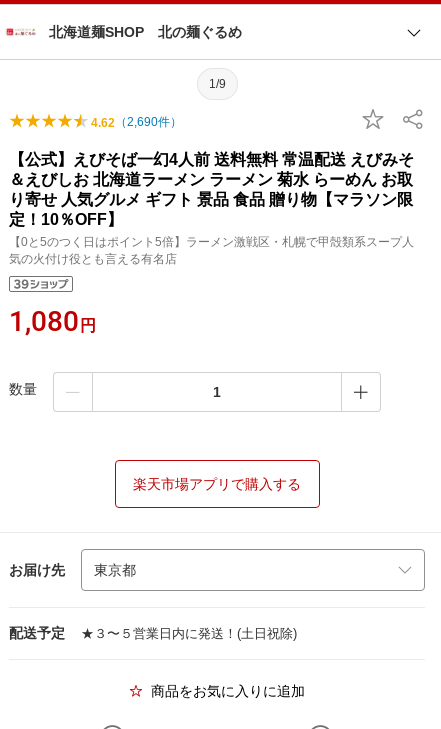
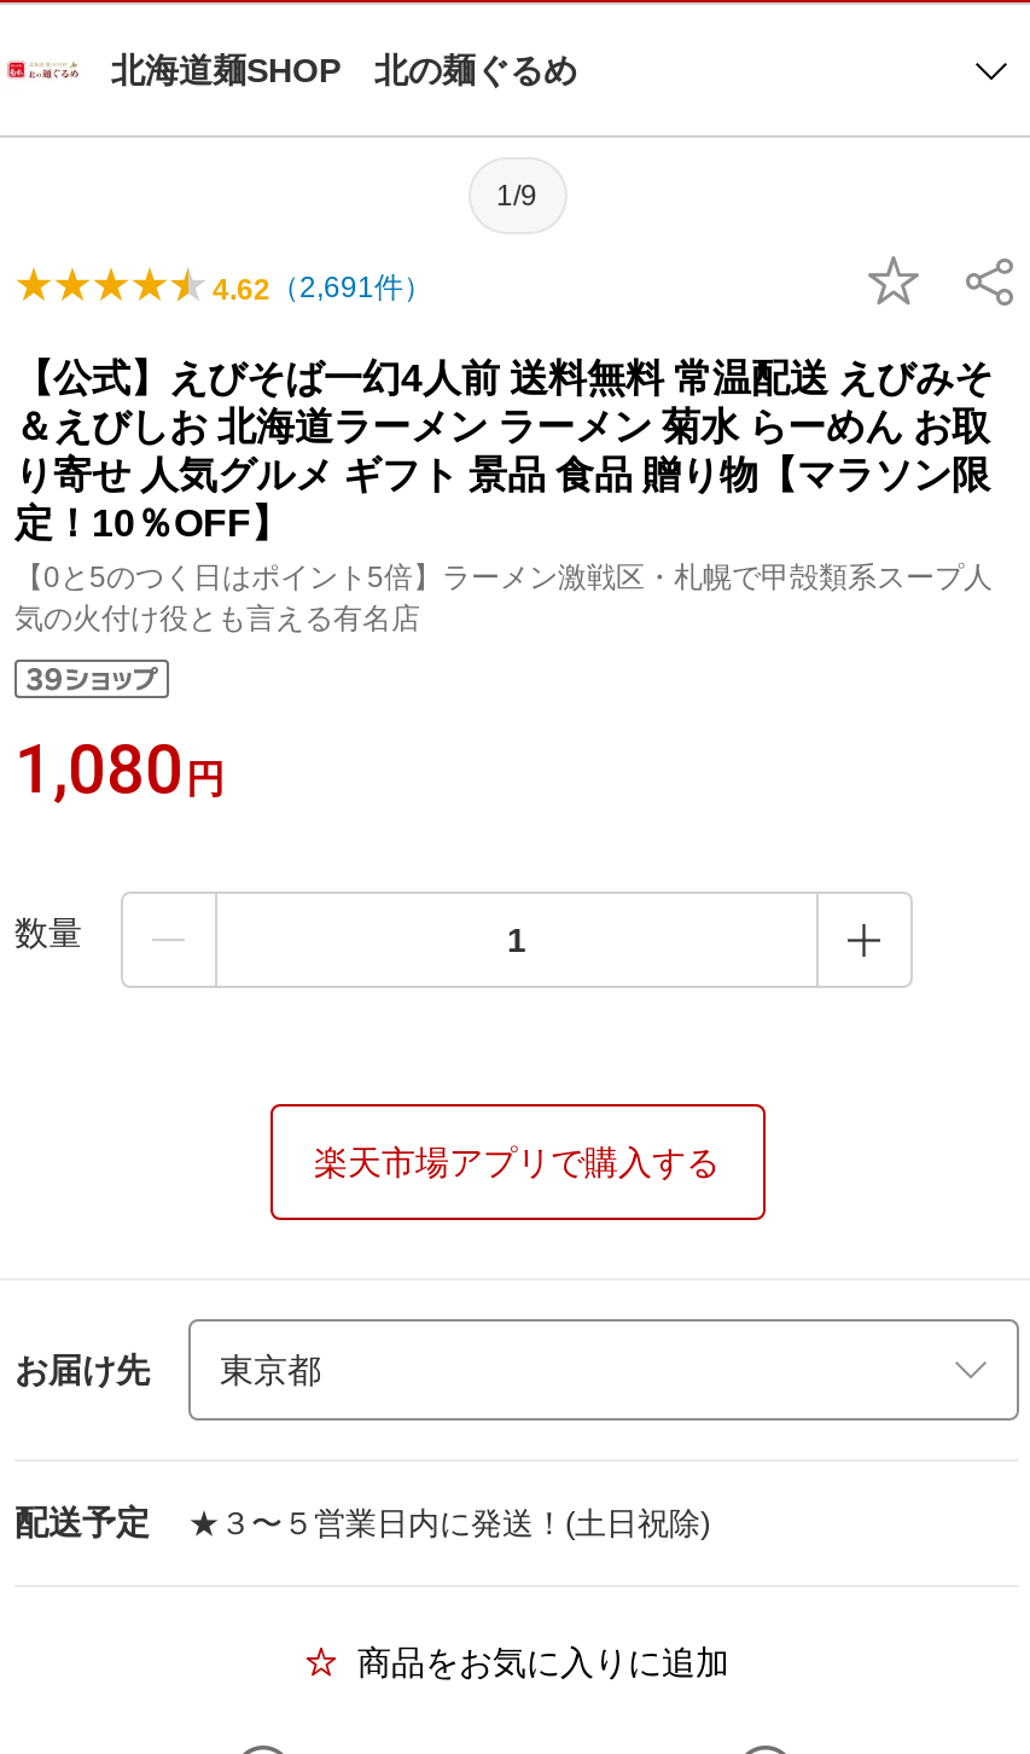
[91,115,182,130] 4.62（2,690件） -> [213,271,432,307] 4.62（2,691件）

